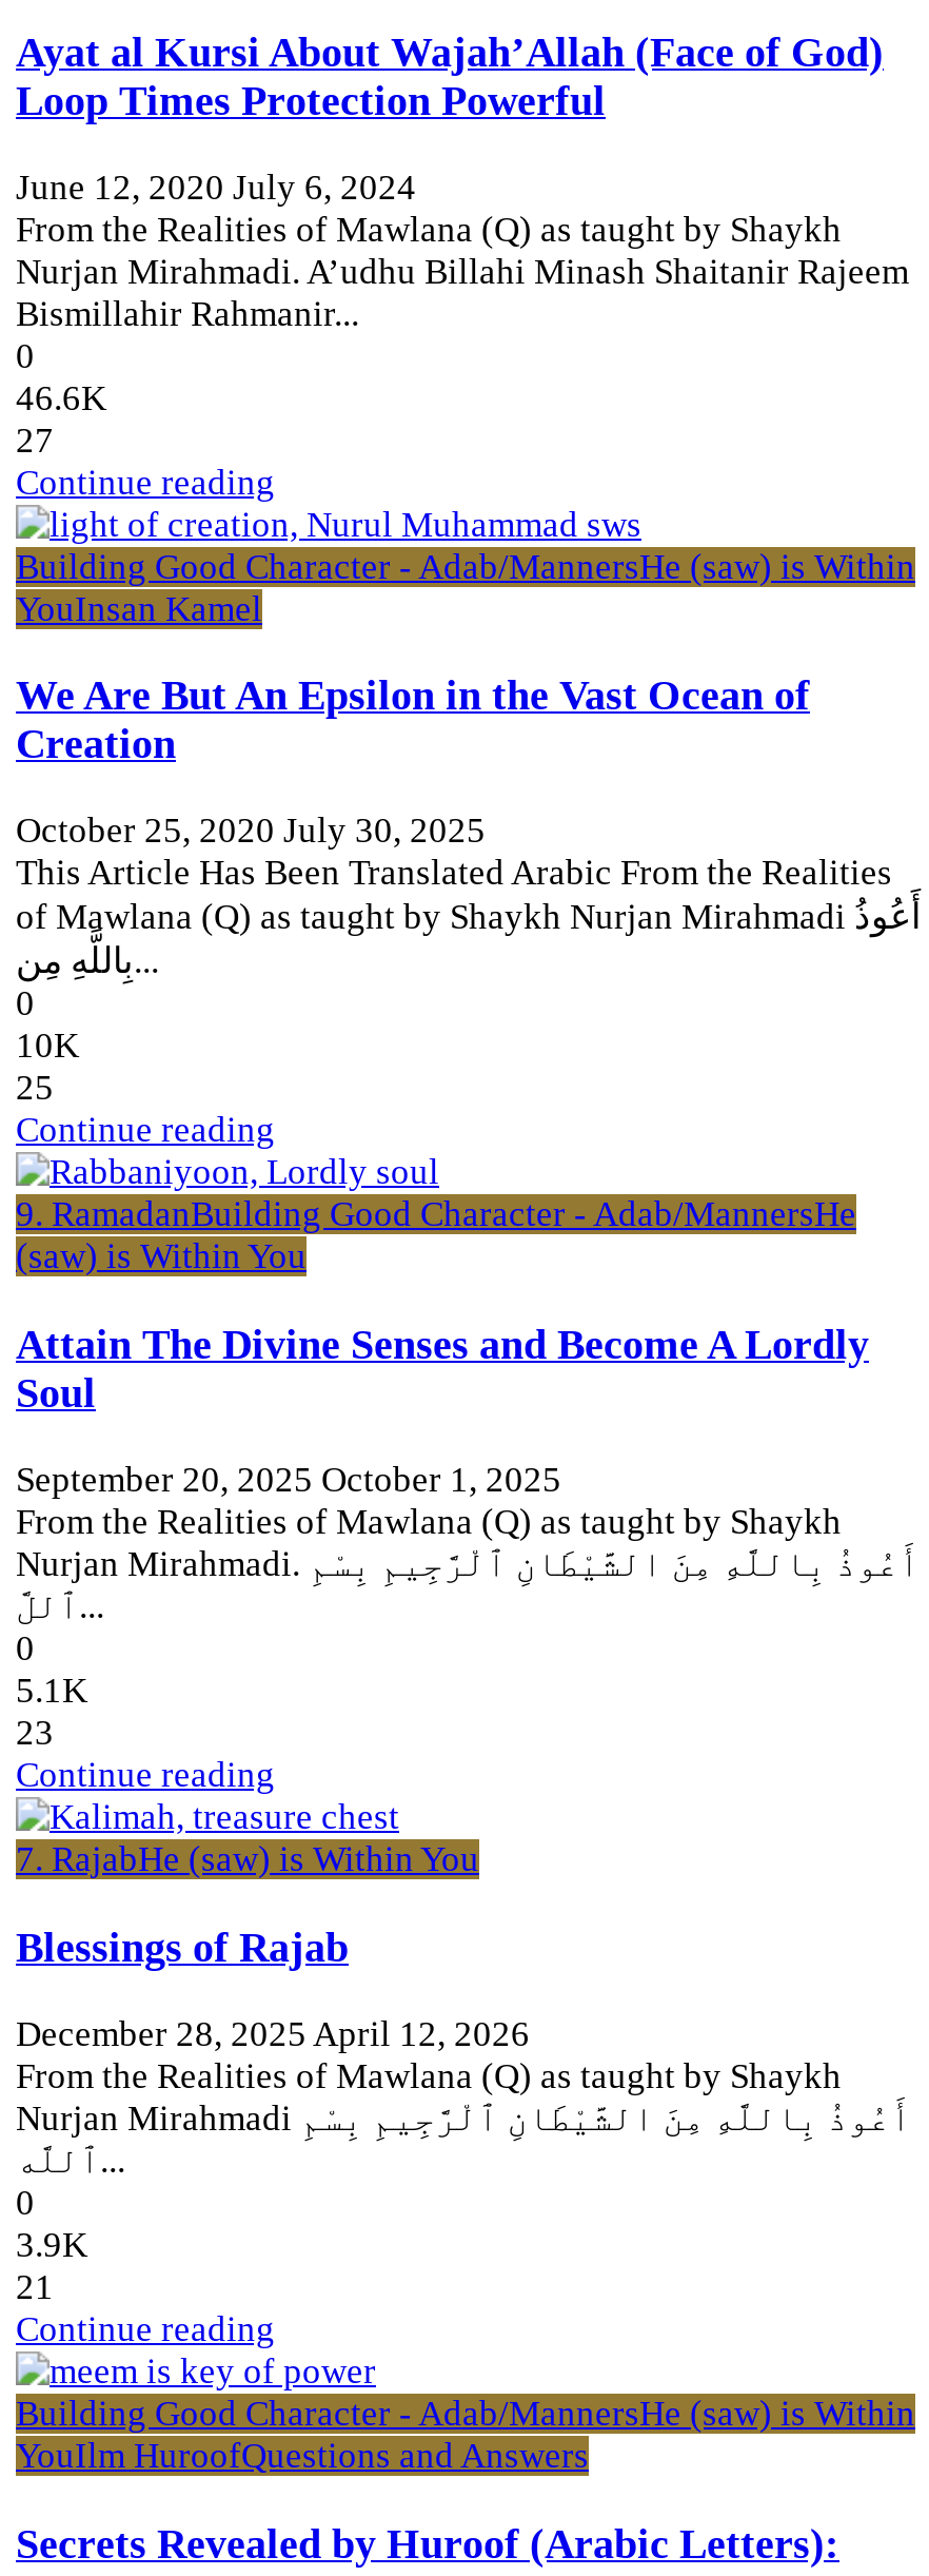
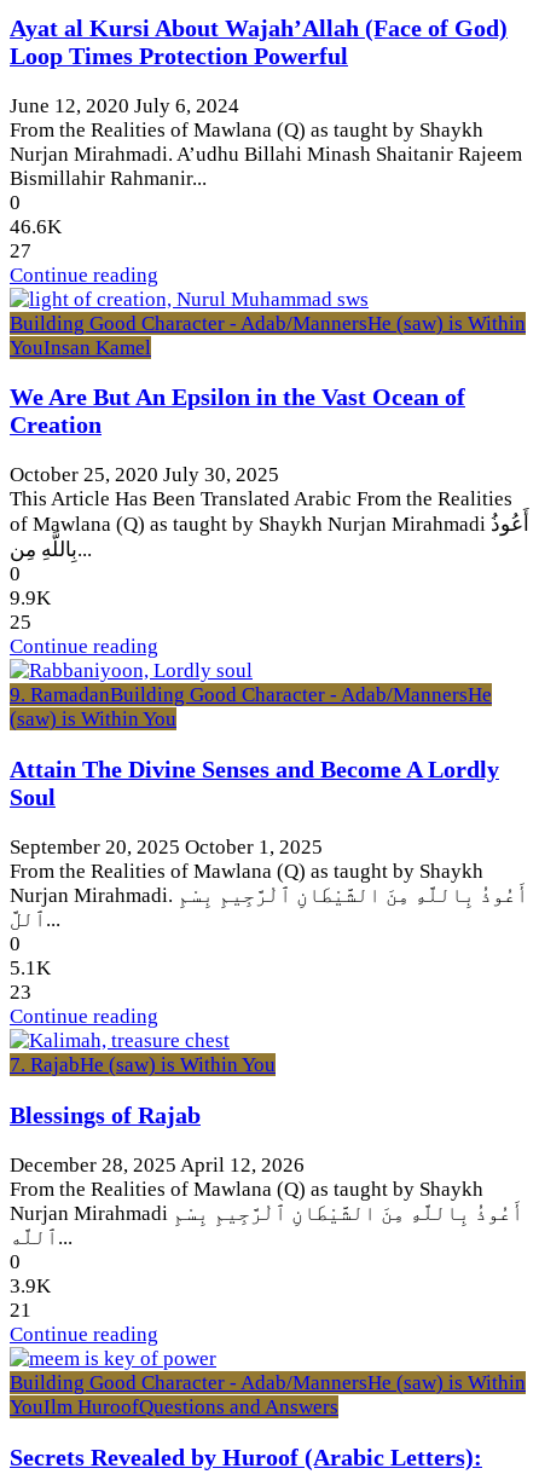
[16,1026,79,1066] 10K -> [10,587,51,610] 9.9K

